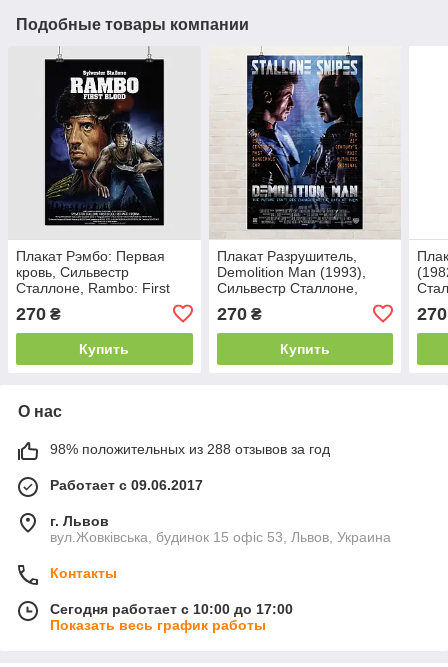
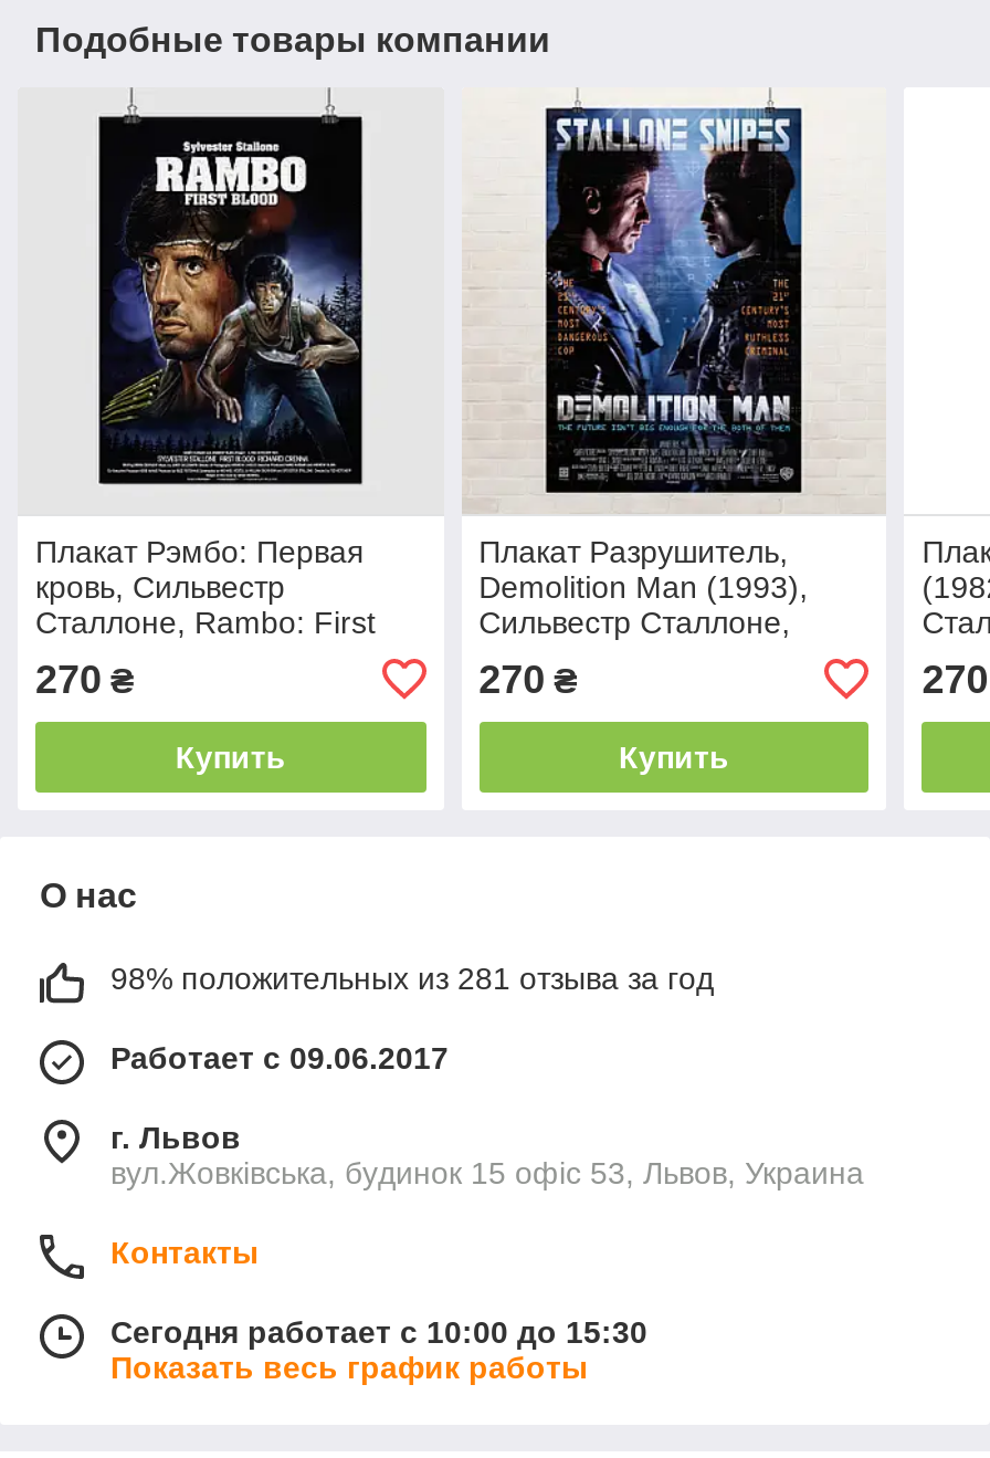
[50,441,330,457] 98% положительных из 288 отзывов за год -> [110,960,714,996] 98% положительных из 281 отзыва за год
[50,601,293,617] Сегодня работает с 10:00 до 17:00 -> [110,1314,647,1349] Сегодня работает с 10:00 до 15:30

